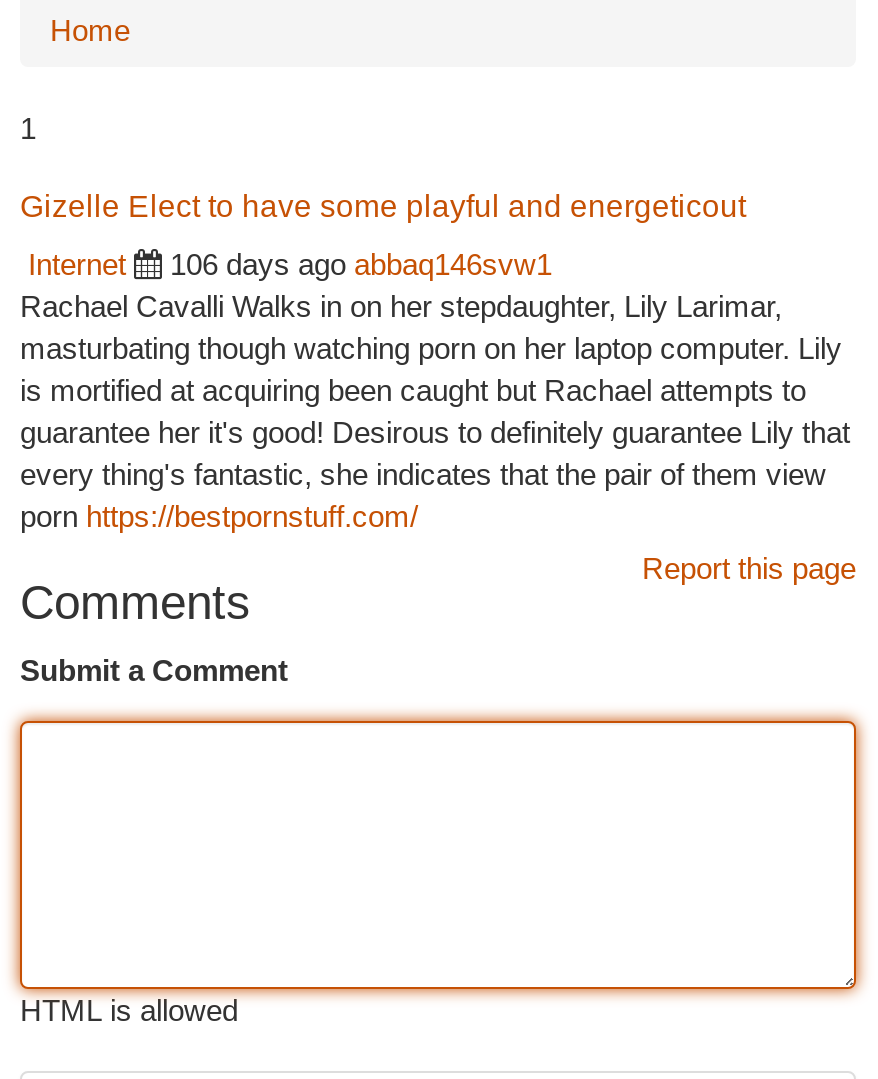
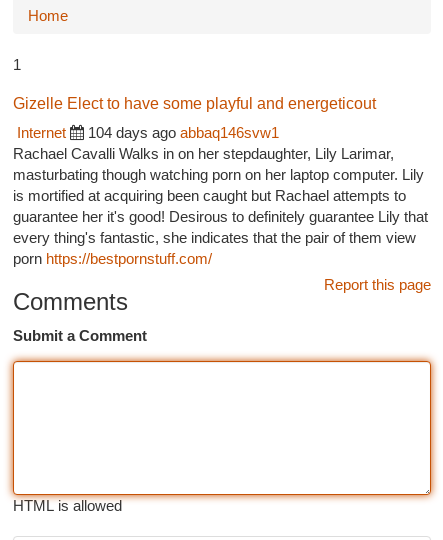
[170,247,552,281] 106 days ago abbaq146svw1 -> [88,124,279,141] 104 days ago abbaq146svw1

